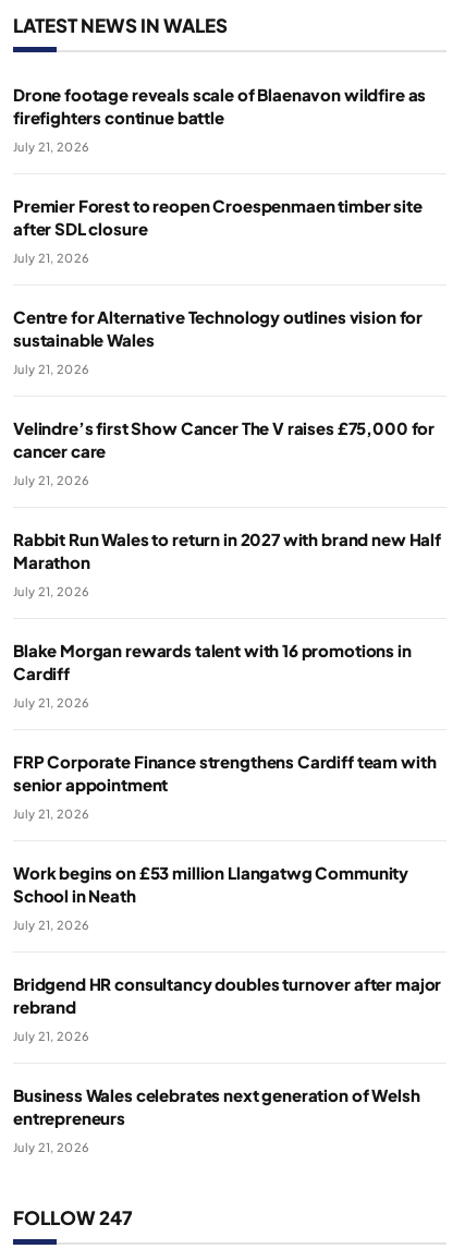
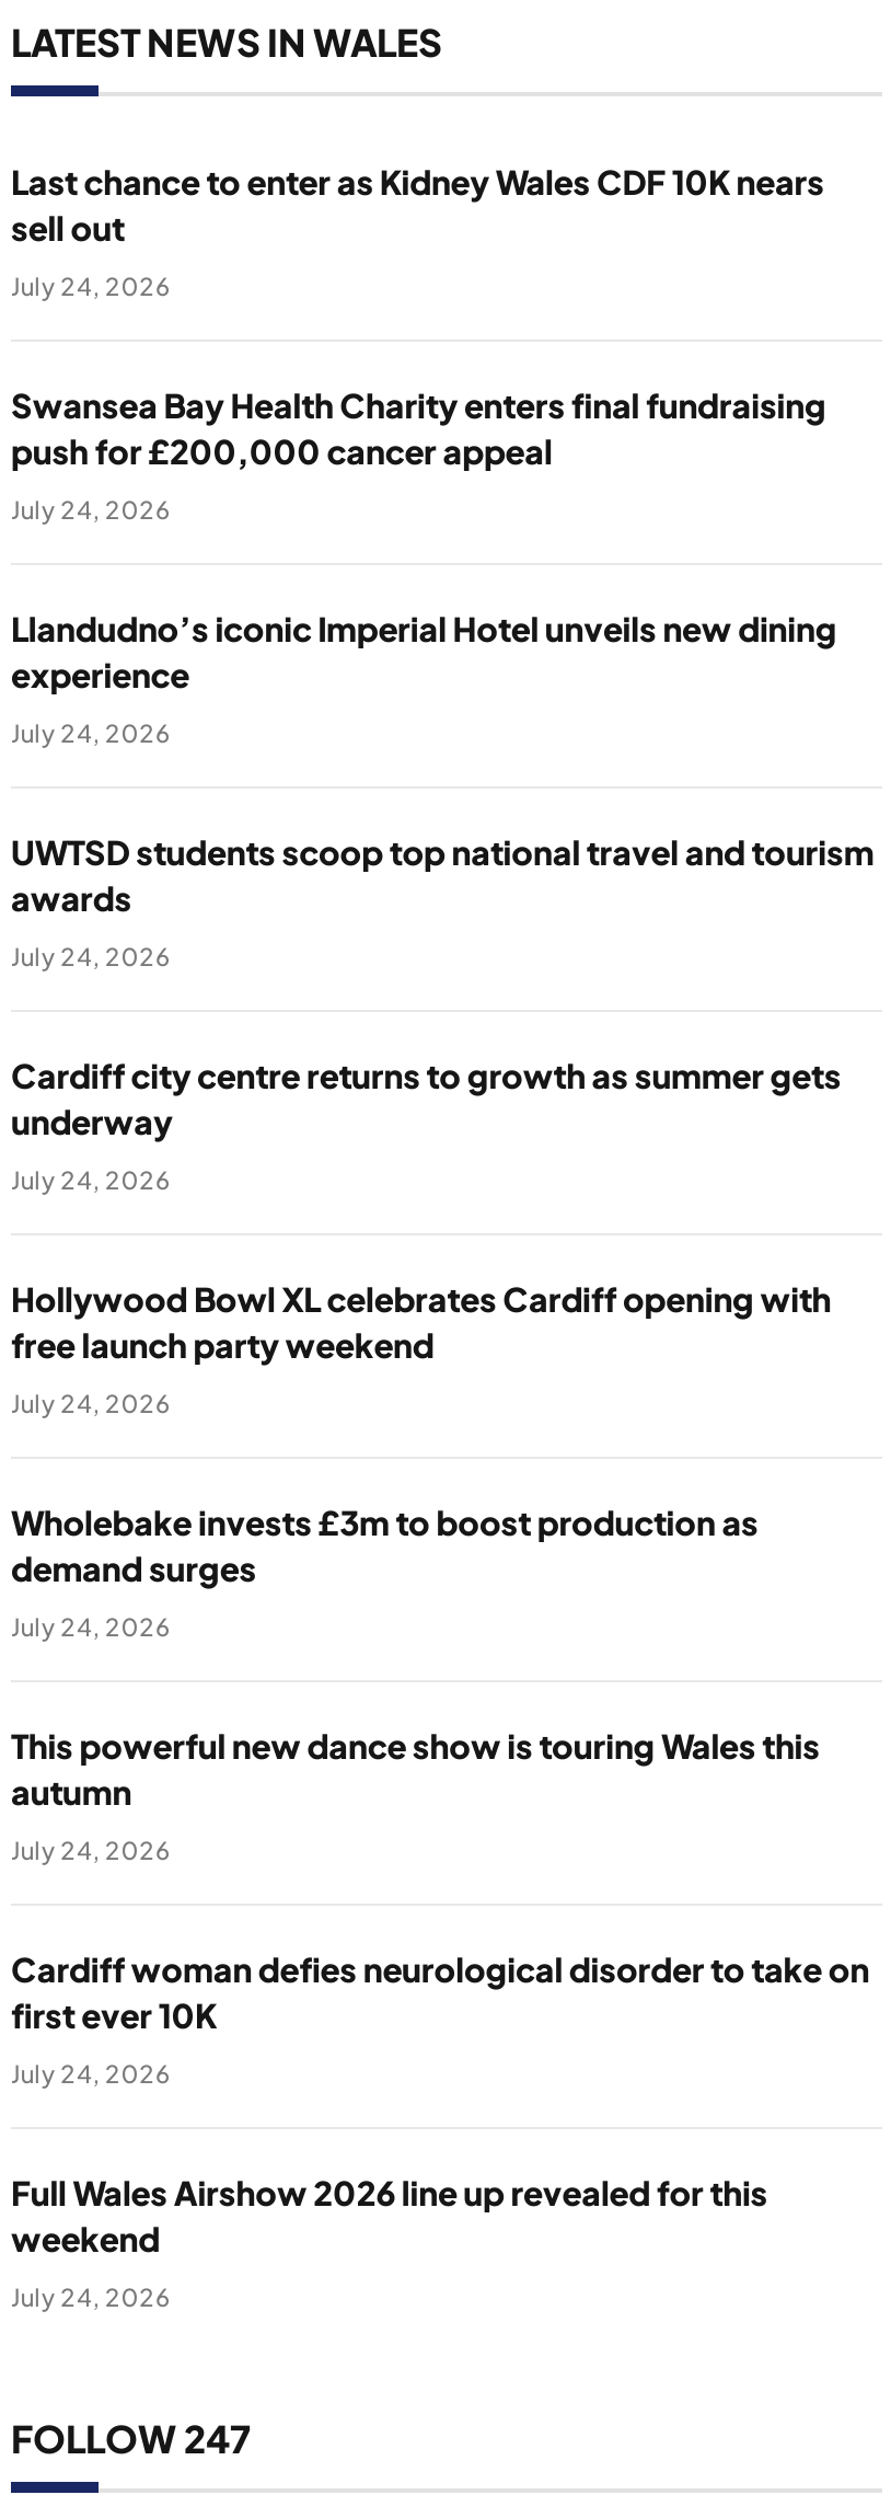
[13,84,426,128] Drone footage reveals scale of Blaenavon wildfire as | firefighters continue battle -> [11,161,824,248] Last chance to enter as Kidney Wales CDF 10K nears | sell out
[13,140,90,154] July 21, 2026 -> [11,273,171,301] July 24, 2026
[13,196,422,239] Premier Forest to reopen Croespenmaen timber site | after SDL closure -> [11,384,826,472] Swansea Bay Health Charity enters final fundraising | push for £200,000 cancer appeal
[13,251,90,265] July 21, 2026 -> [11,496,171,524] July 24, 2026
[13,307,423,350] Centre for Alternative Technology outlines vision for | sustainable Wales -> [11,608,837,695] Llandudno’s iconic Imperial Hotel unveils new dining | experience
[13,362,90,376] July 21, 2026 -> [11,719,171,748] July 24, 2026
[13,418,435,461] Velindre’s first Show Cancer The V raises £75,000 for | cancer care -> [11,831,874,919] UWTSD students scoop top national travel and tourism | awards
[13,473,90,488] July 21, 2026 -> [11,943,171,971] July 24, 2026
[13,529,441,573] Rabbit Run Wales to return in 2027 with brand new Half | Marathon -> [11,1055,841,1142] Cardiff city centre returns to growth as summer gets | underway
[13,585,90,599] July 21, 2026 -> [11,1166,171,1195] July 24, 2026
[13,640,411,684] Blake Morgan rewards talent with 16 promotions in | Cardiff -> [11,1278,831,1366] Hollywood Bowl XL celebrates Cardiff opening with | free launch party weekend
[13,696,90,710] July 21, 2026 -> [11,1390,171,1418] July 24, 2026
[13,751,436,795] FRP Corporate Finance strengthens Cardiff team with | senior appointment -> [11,1501,758,1589] Wholebake invests £3m to boost production as | demand surges
[13,807,90,821] July 21, 2026 -> [11,1613,171,1642] July 24, 2026
[13,863,408,906] Work begins on £53 million Llangatwg Community | School in Neath -> [11,1725,820,1812] This powerful new dance show is touring Wales this | autumn
[13,918,90,932] July 21, 2026 -> [11,1837,171,1865] July 24, 2026
[13,974,441,1017] Bridgend HR consultancy doubles turnover after major | rebrand -> [11,1948,869,2036] Cardiff woman defies neurological disorder to take on | first ever 10K
[13,1029,90,1043] July 21, 2026 -> [11,2060,171,2088] July 24, 2026
[13,1085,420,1128] Business Wales celebrates next generation of Welsh | entrepreneurs -> [11,2172,768,2259] Full Wales Airshow 2026 line up revealed for this | weekend
[13,1140,90,1155] July 21, 2026 -> [11,2283,171,2312] July 24, 2026

